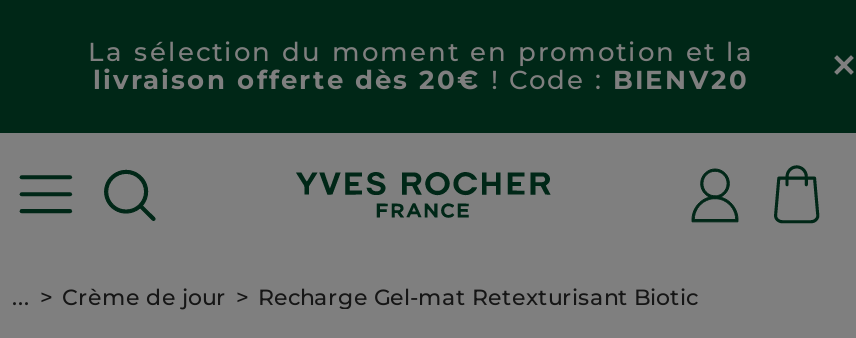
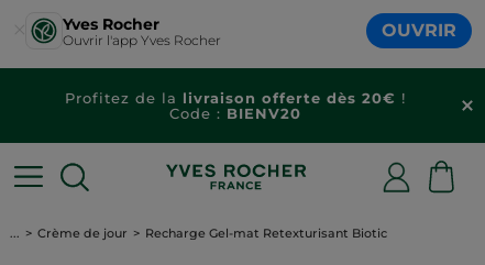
[88,35,754,95] La sélection du moment en promotion et la | livraison offerte dès 20€! Code : BIENV20 -> [63,14,456,122] Yves Rocher | Ouvrir l'app Yves Rocher | OUVRIR | Profitez de la livraison offerte dès 20€! | Code : BIENV20

